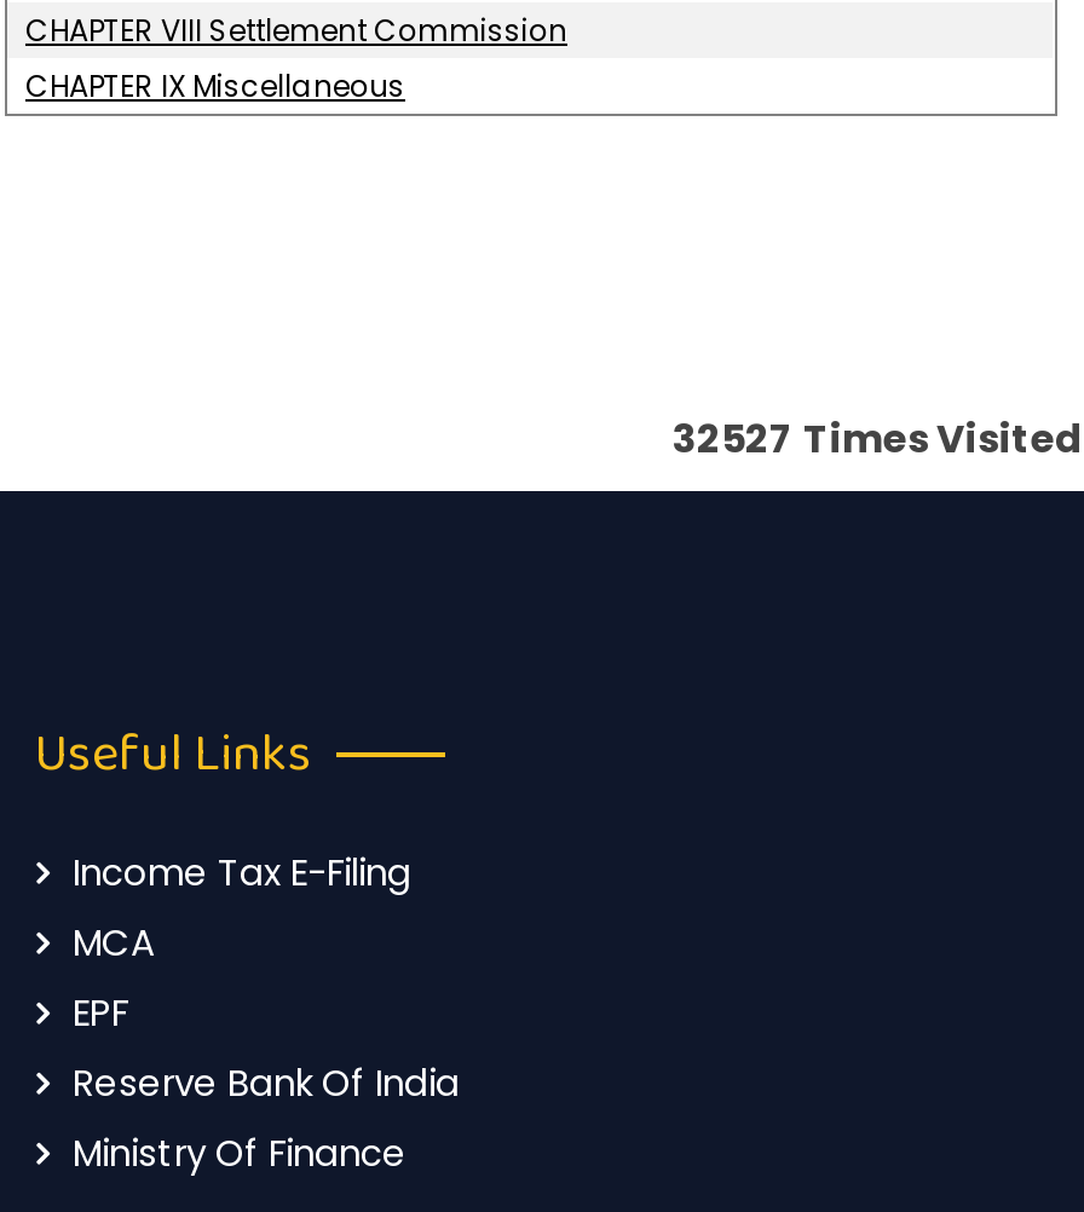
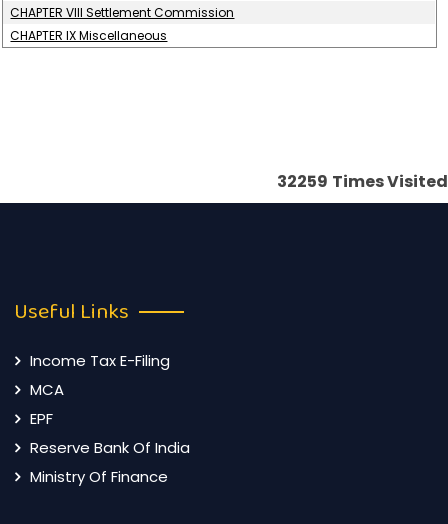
[673,411,1084,467] 32527 Times Visited -> [277,170,448,193] 32259 Times Visited

